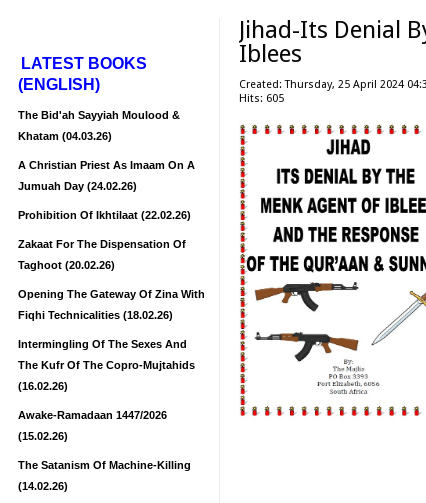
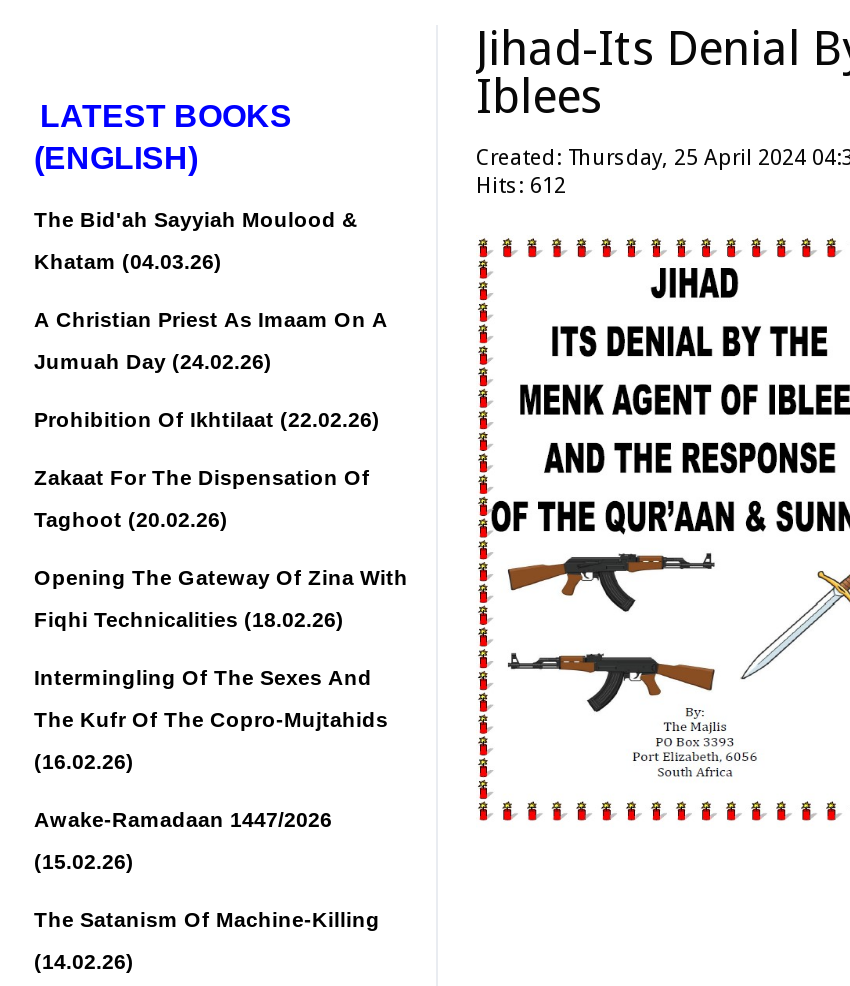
[239,92,284,105] Hits: 605 -> [476,173,566,199] Hits: 612

